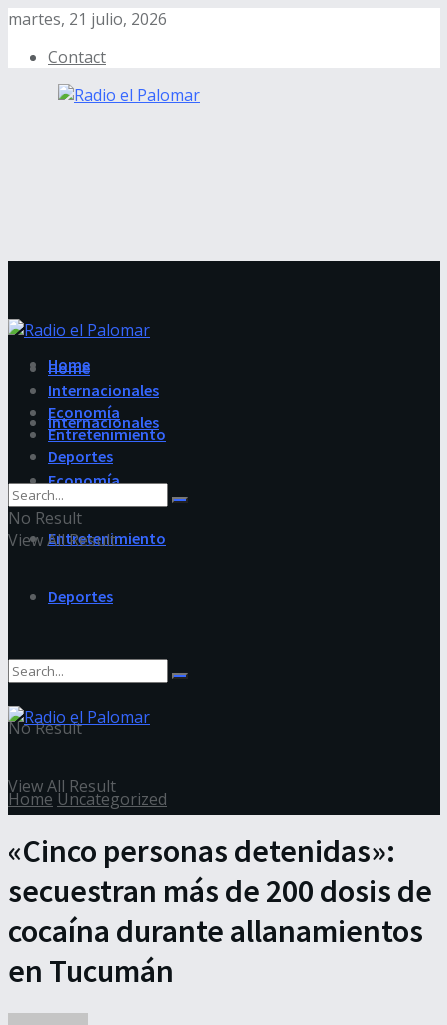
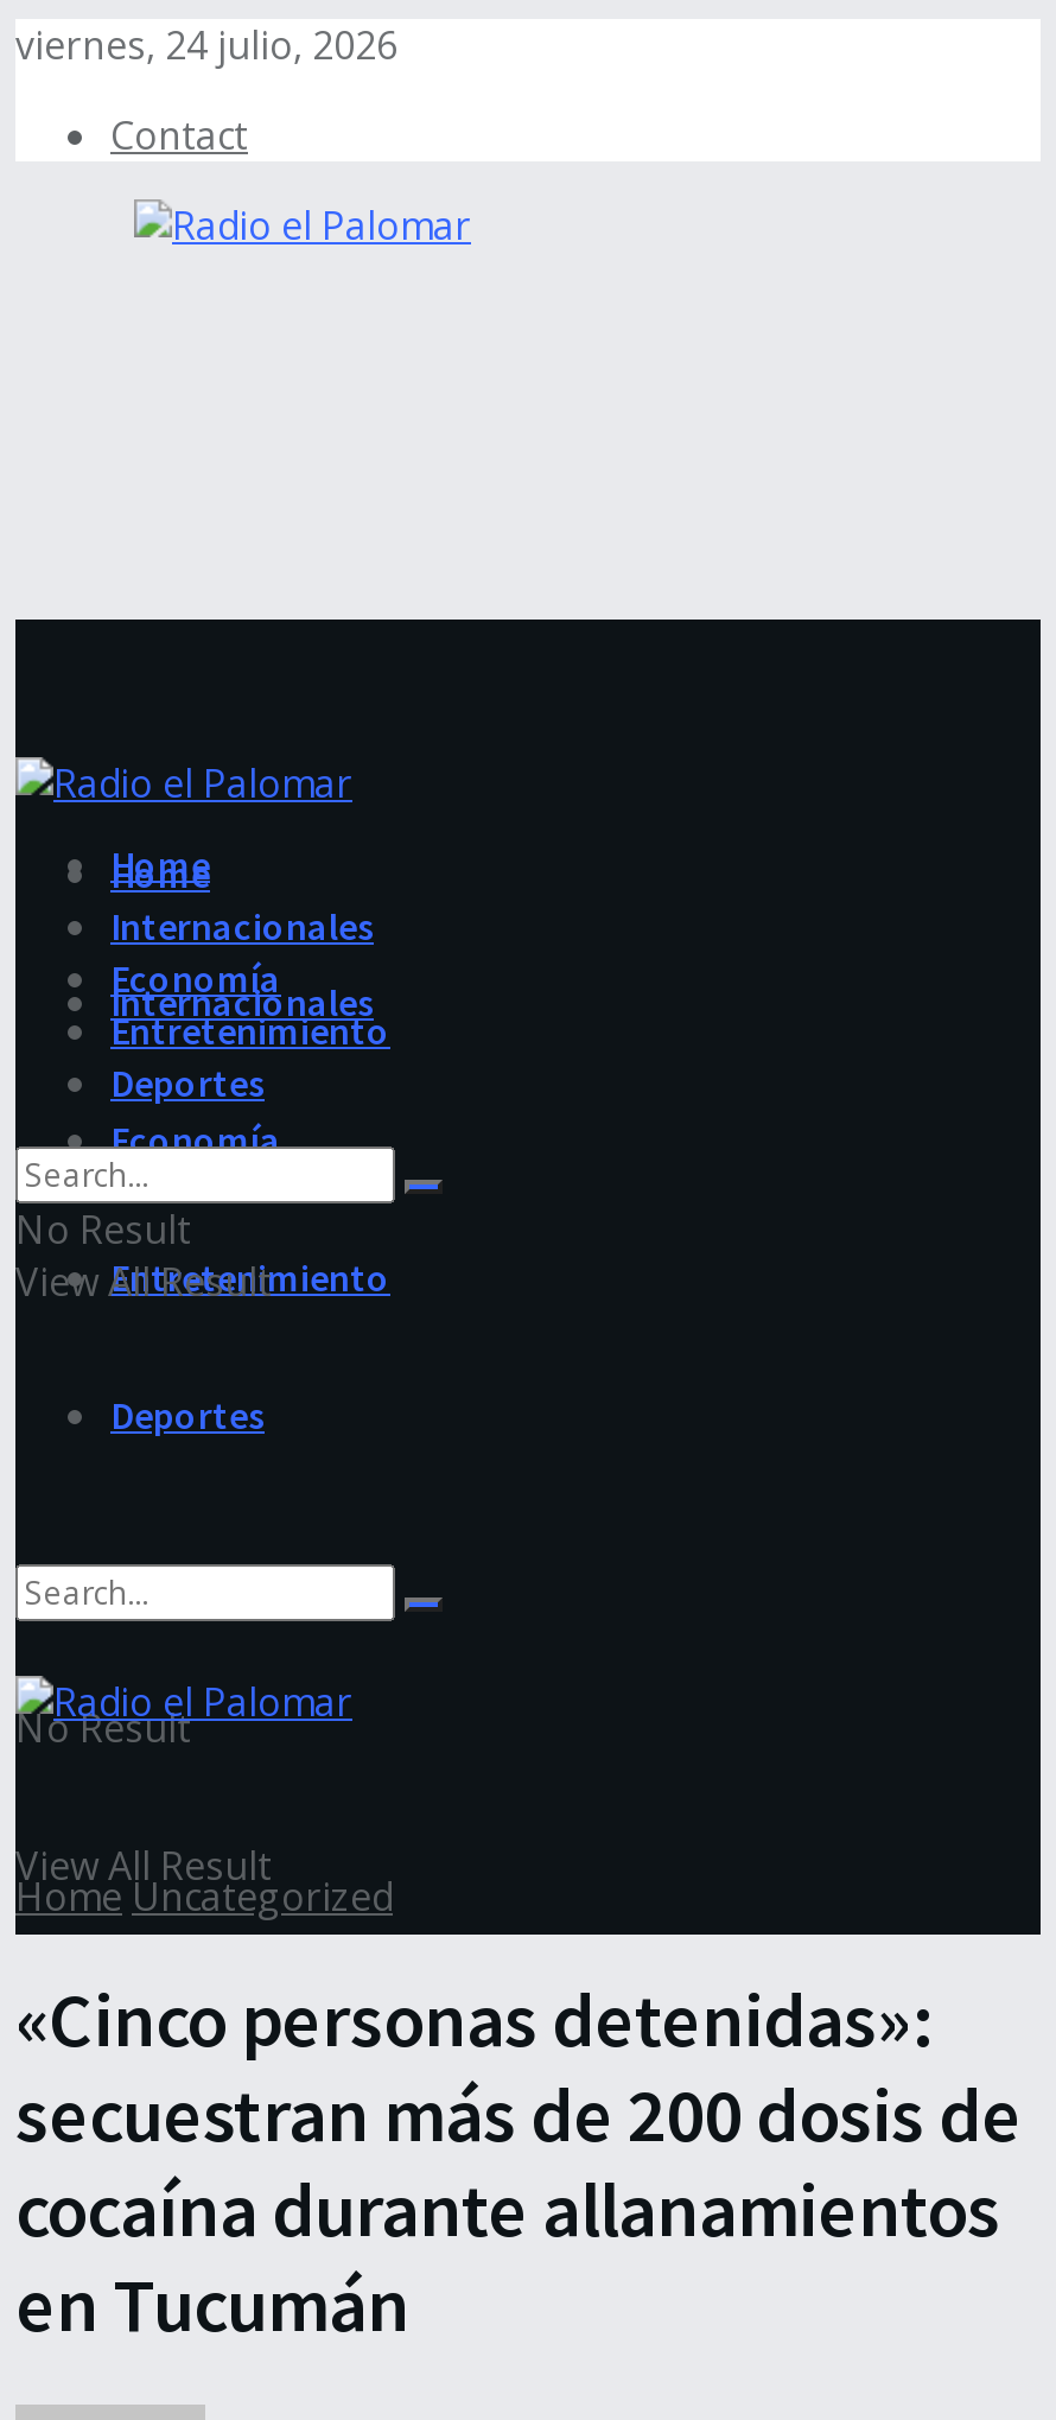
[8,8,167,30] martes, 21 julio, 2026 -> [15,19,397,71] viernes, 24 julio, 2026

